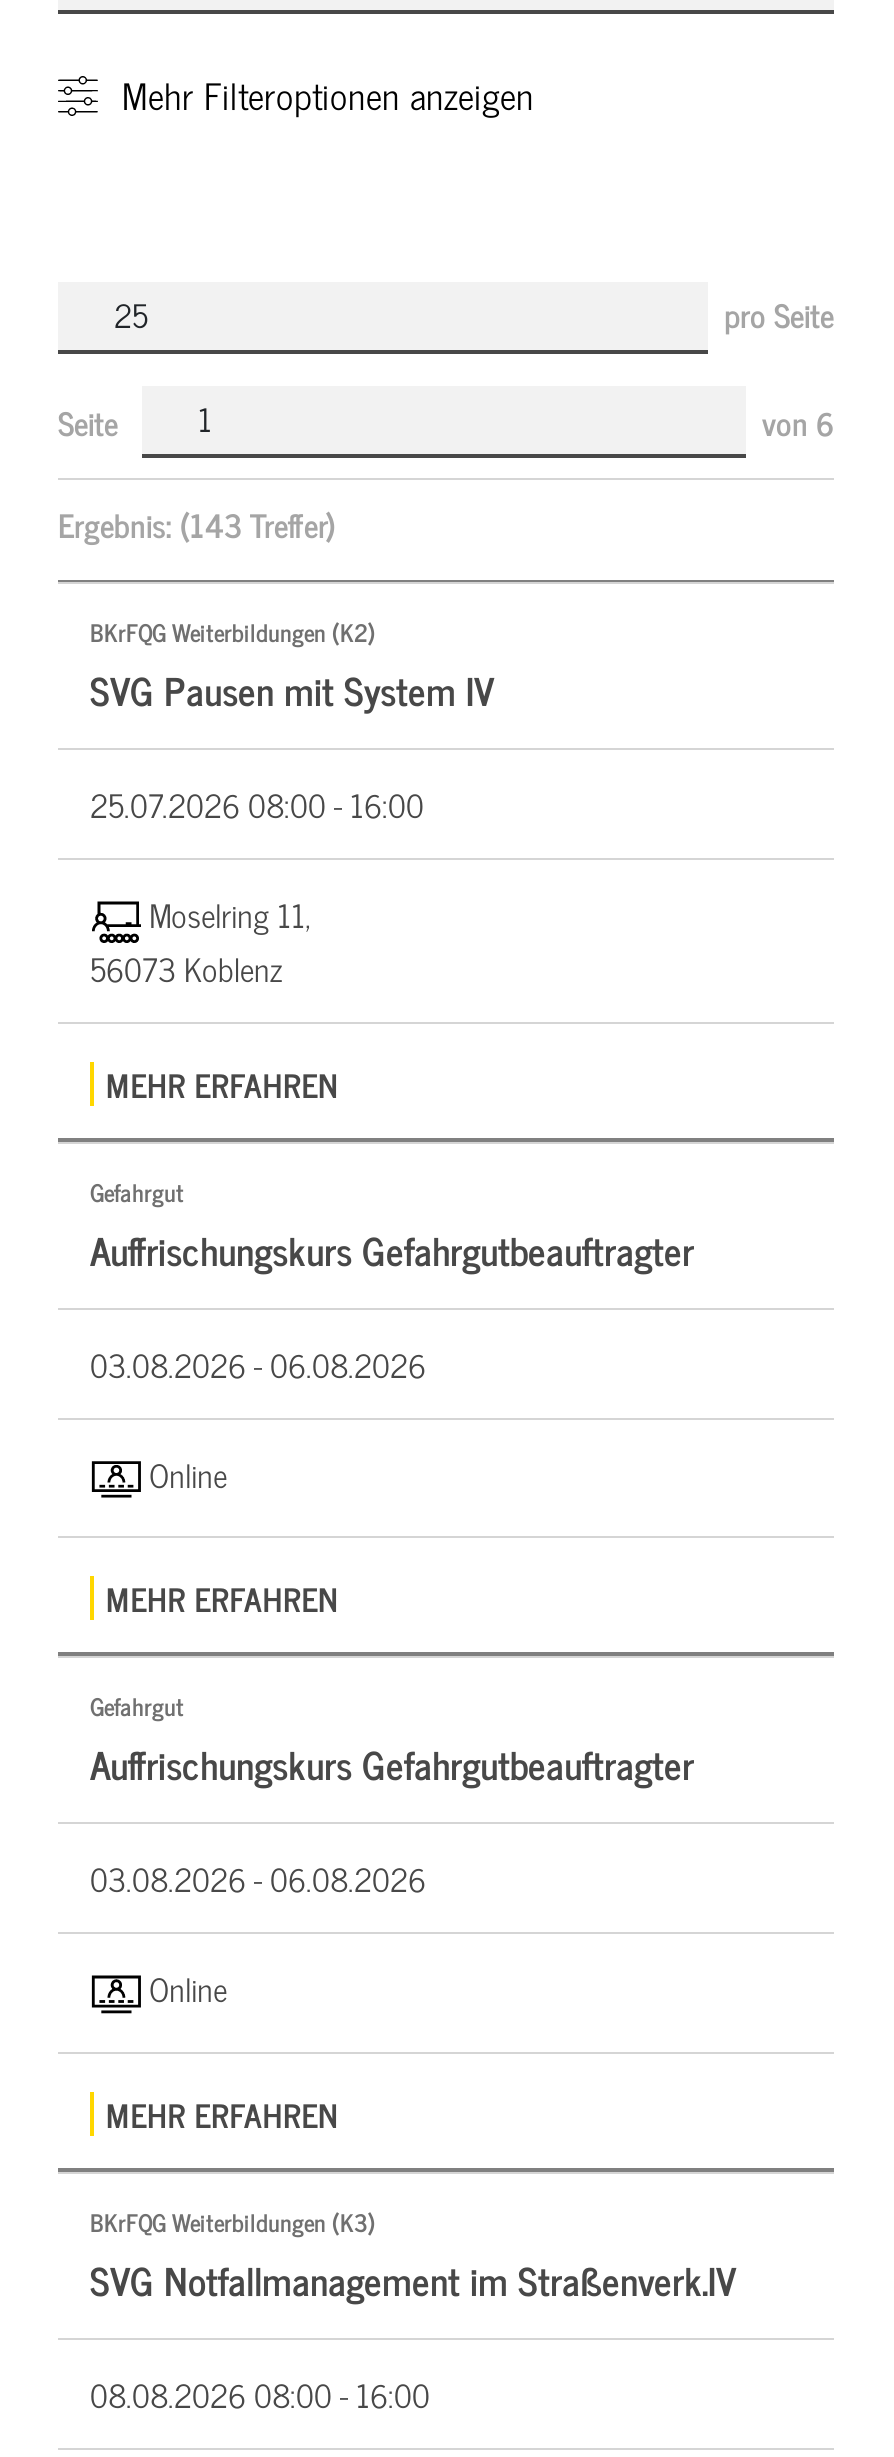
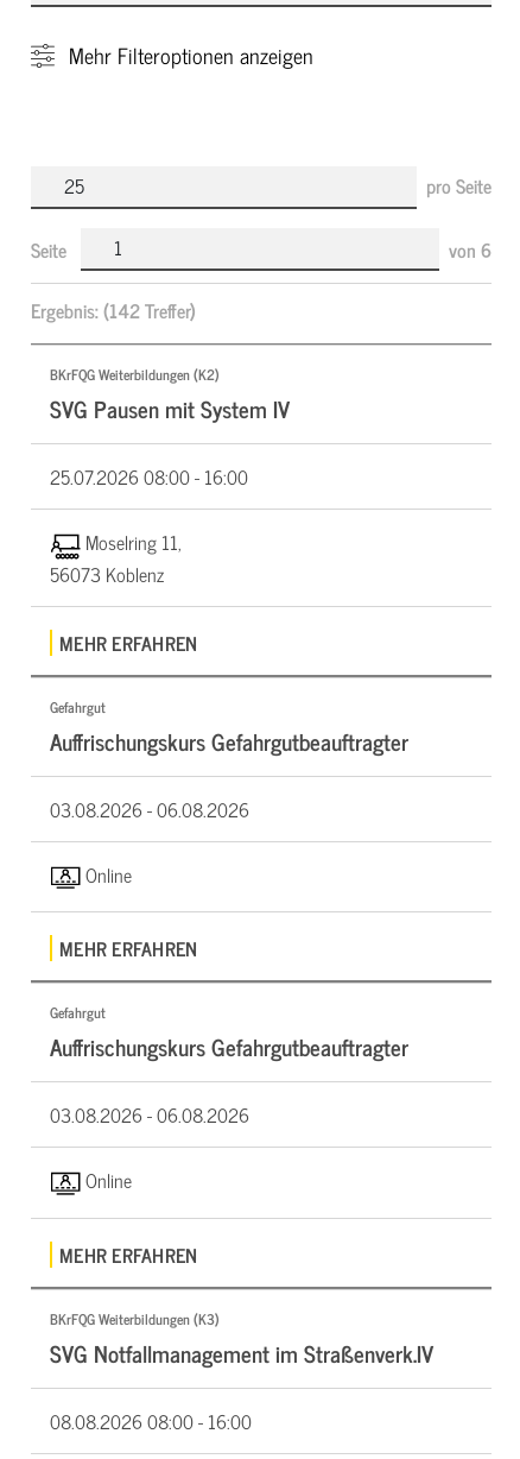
[58,498,336,550] Ergebnis: (143 Treffer) -> [31,295,196,326] Ergebnis: (142 Treffer)

